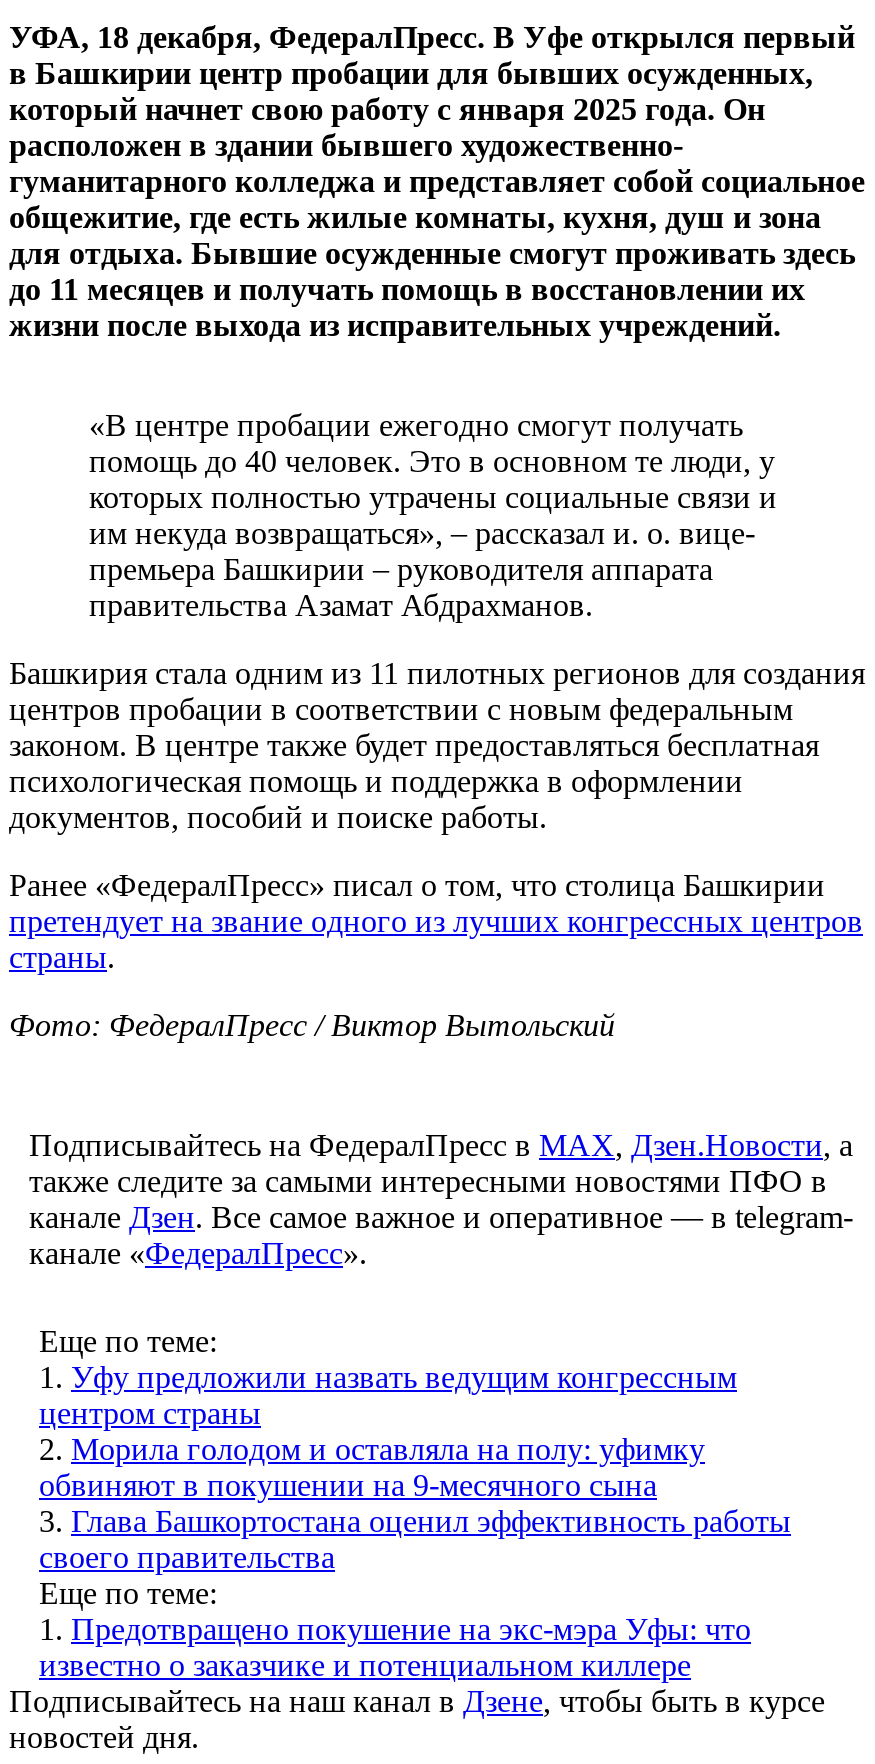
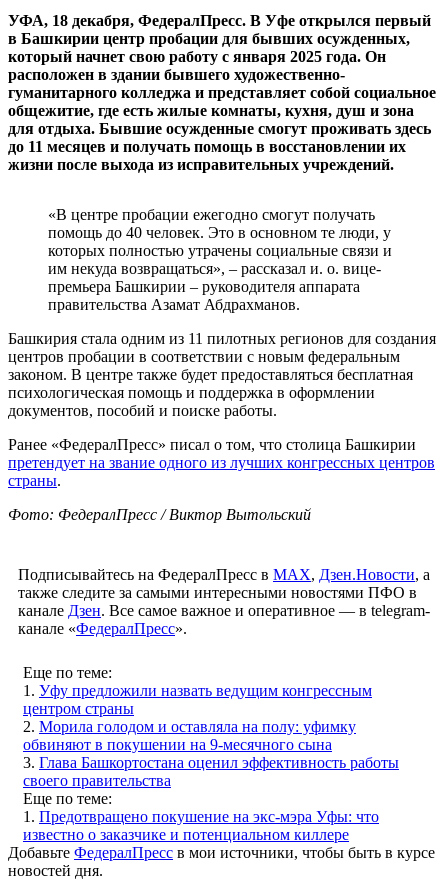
[9,1684,825,1718] Подписывайтесь на наш канал в Дзене, чтобы быть в курсе -> [8,844,435,861] Добавьте ФедералПресс в мои источники, чтобы быть в курсе

